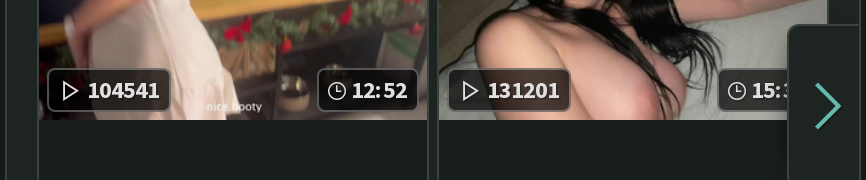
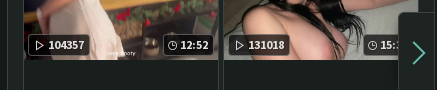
[87,75,159,105] 104541 -> [48,37,84,52] 104357
[487,75,559,105] 131201 -> [248,37,284,52] 131018

